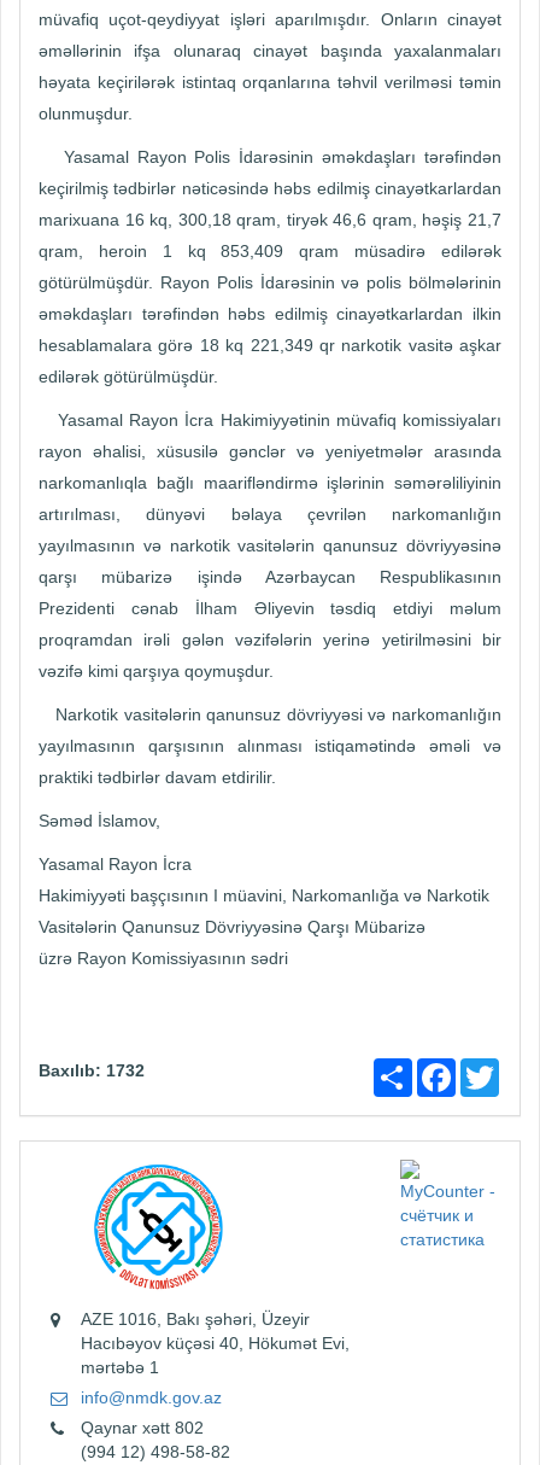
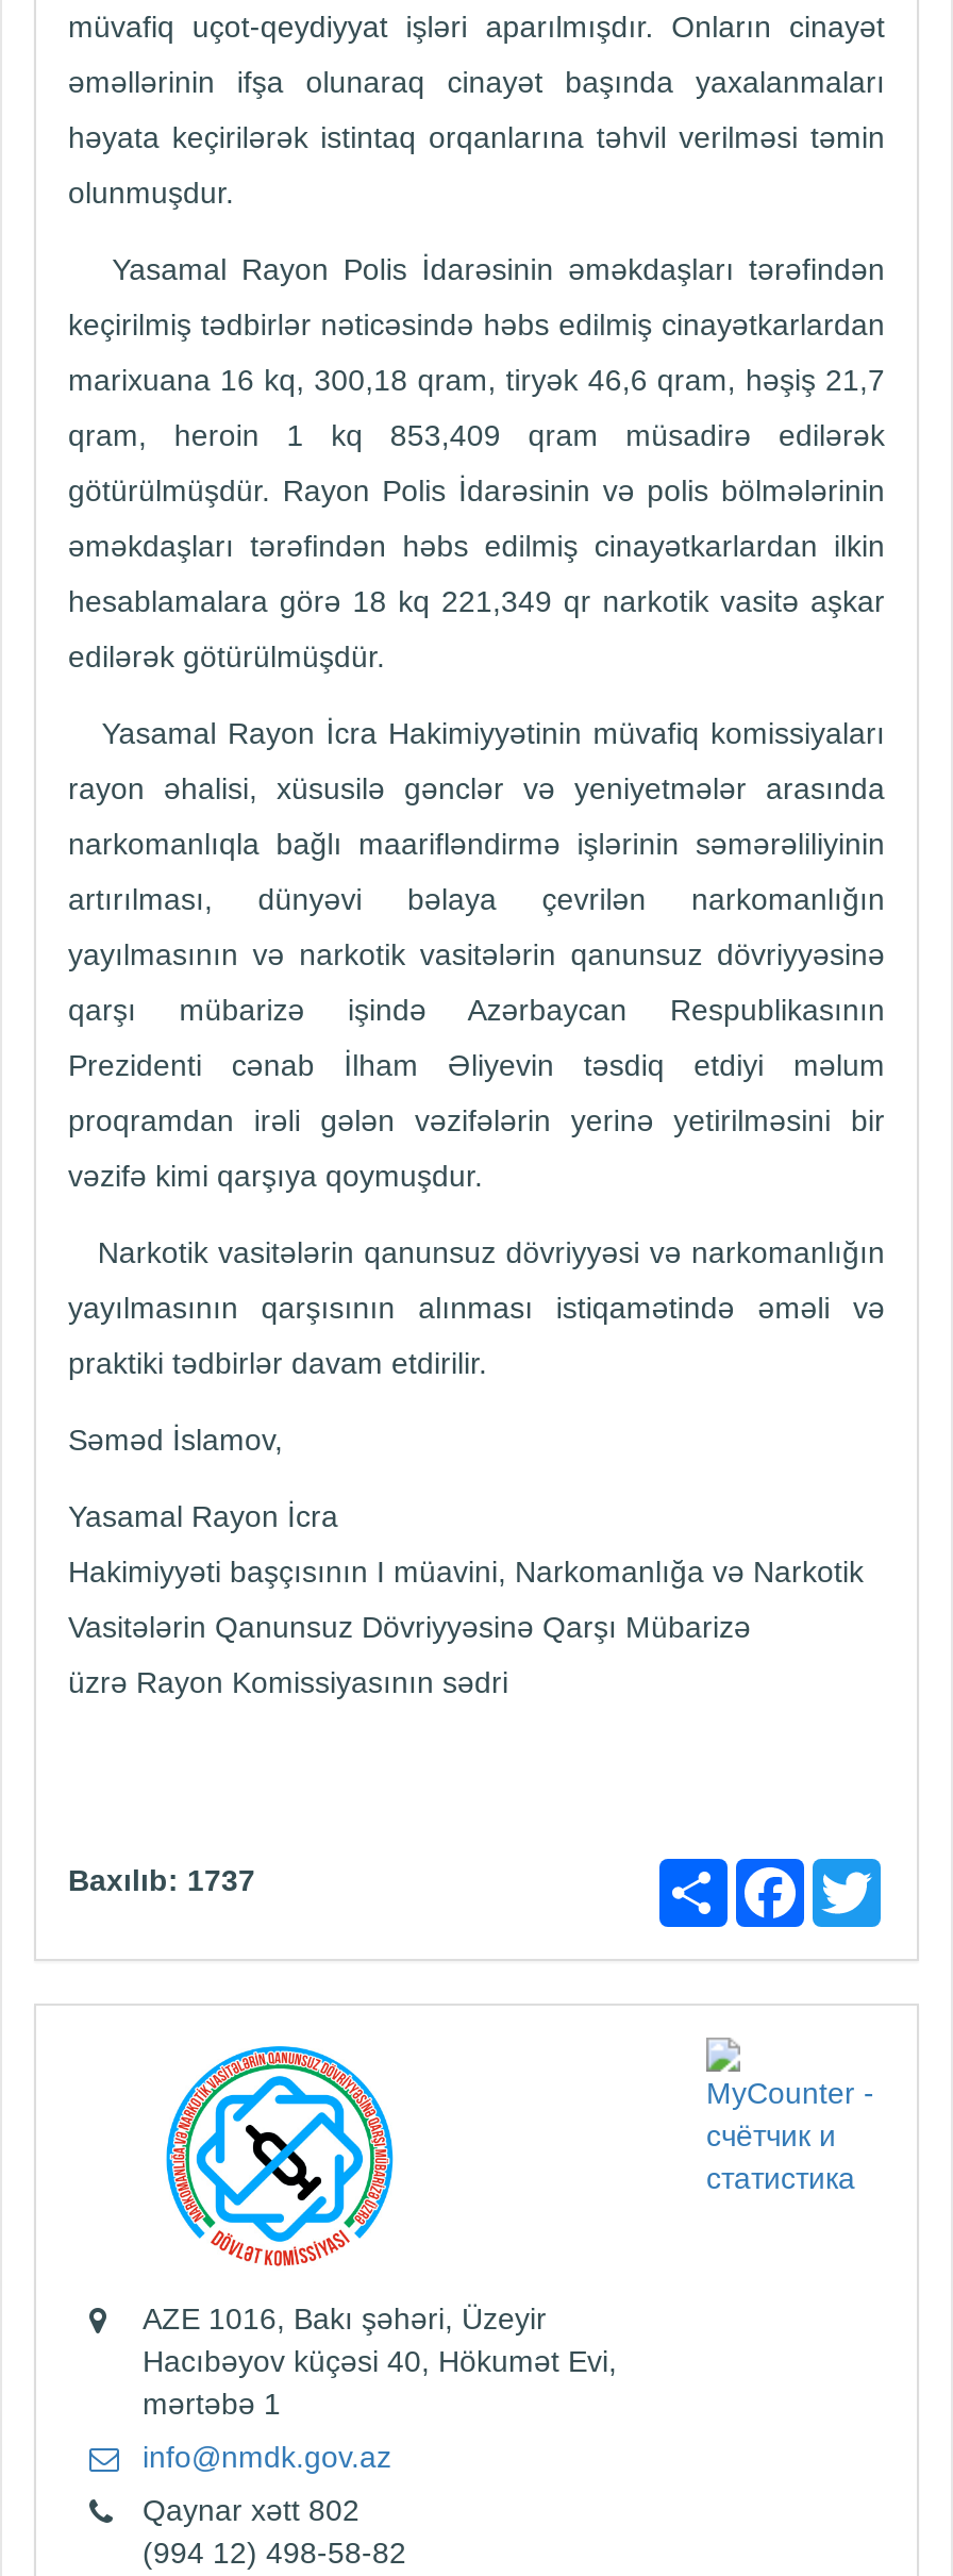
[39,1060,145,1080] Baxılıb: 1732 -> [68,1862,255,1897] Baxılıb: 1737

